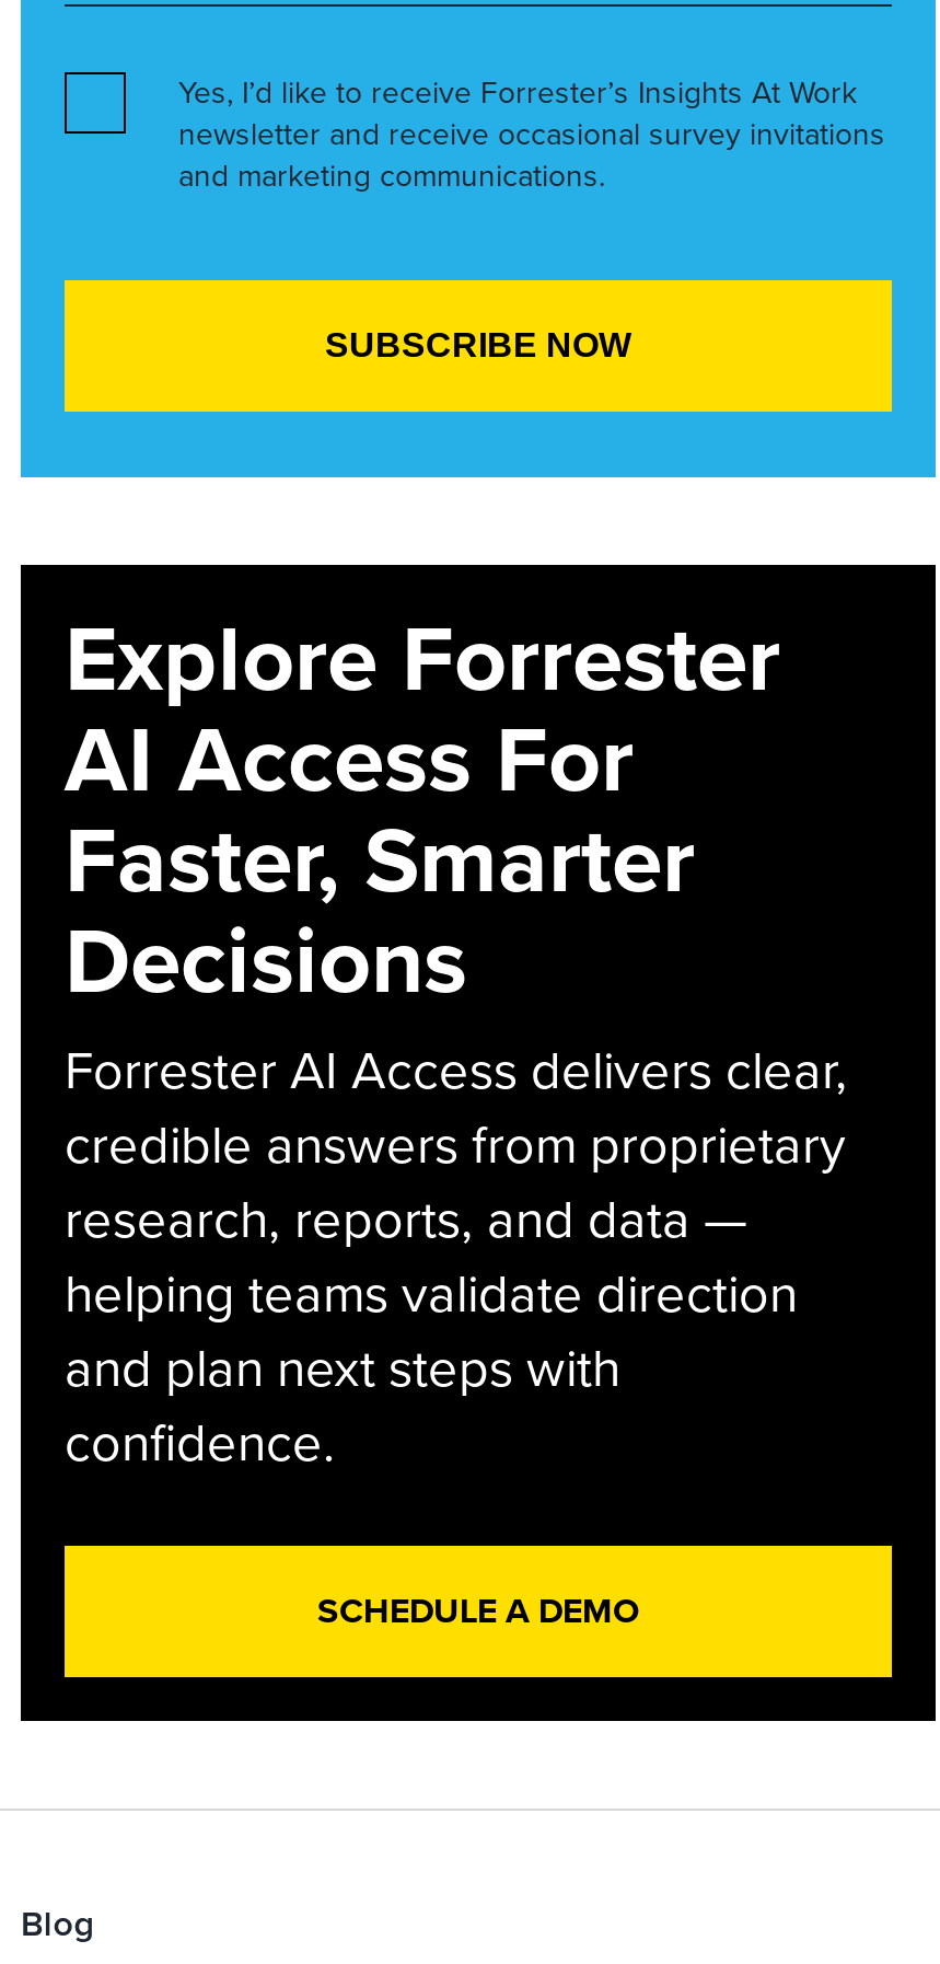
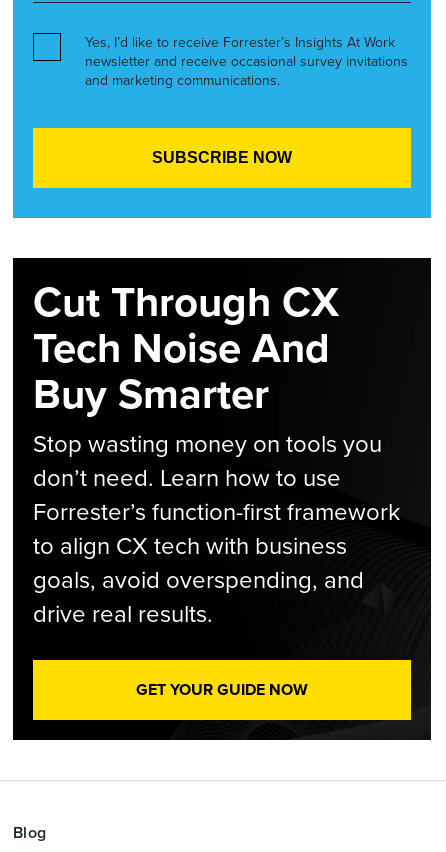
[65,591,848,1482] Explore Forrester | AI Access For | Faster, Smarter | Decisions | Forrester AI Access delivers clear, | credible answers from proprietary | research, reports, and data — | helping teams validate direction | and plan next steps with | confidence. -> [33,271,400,630] Cut Through CX | Tech Noise And | Buy Smarter | Stop wasting money on tools you | don’t need. Learn how to use | Forrester’s function-first framework | to align CX tech with business | goals, avoid overspending, and | drive real results.
[317,1585,639,1636] SCHEDULE A DEMO -> [136,678,308,701] GET YOUR GUIDE NOW

